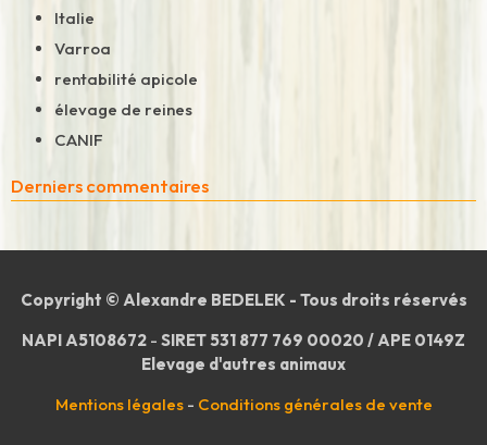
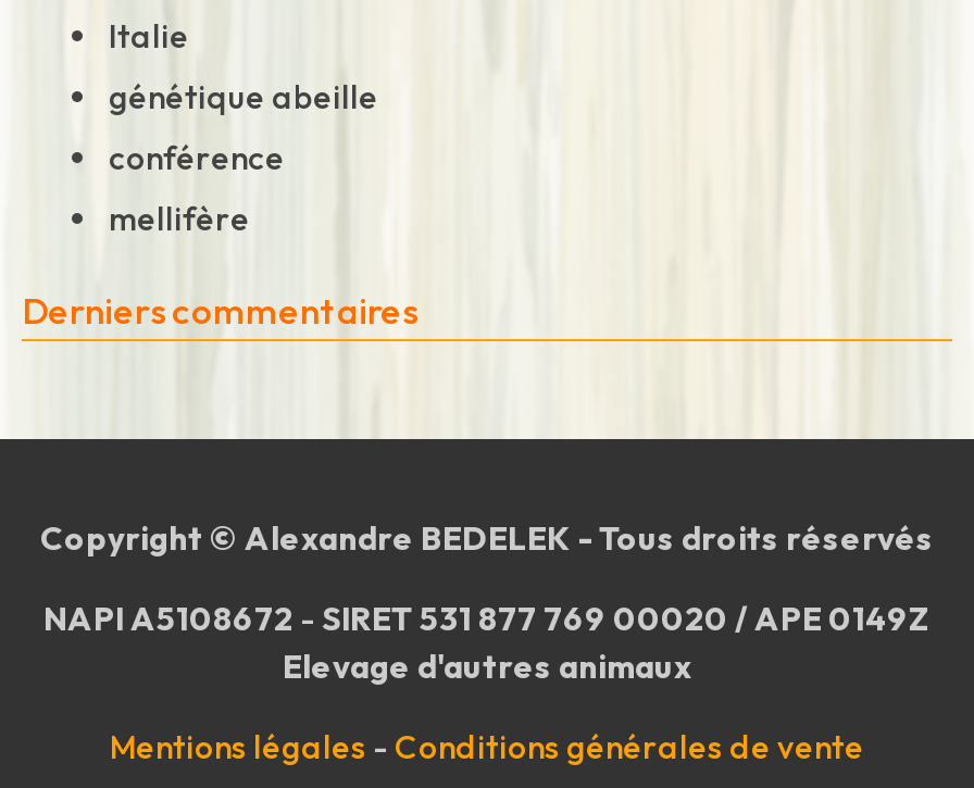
[54,38,198,150] Varroa | rentabilité apicole | élevage de reines | CANIF -> [109,77,378,240] génétique abeille | conférence | mellifère

